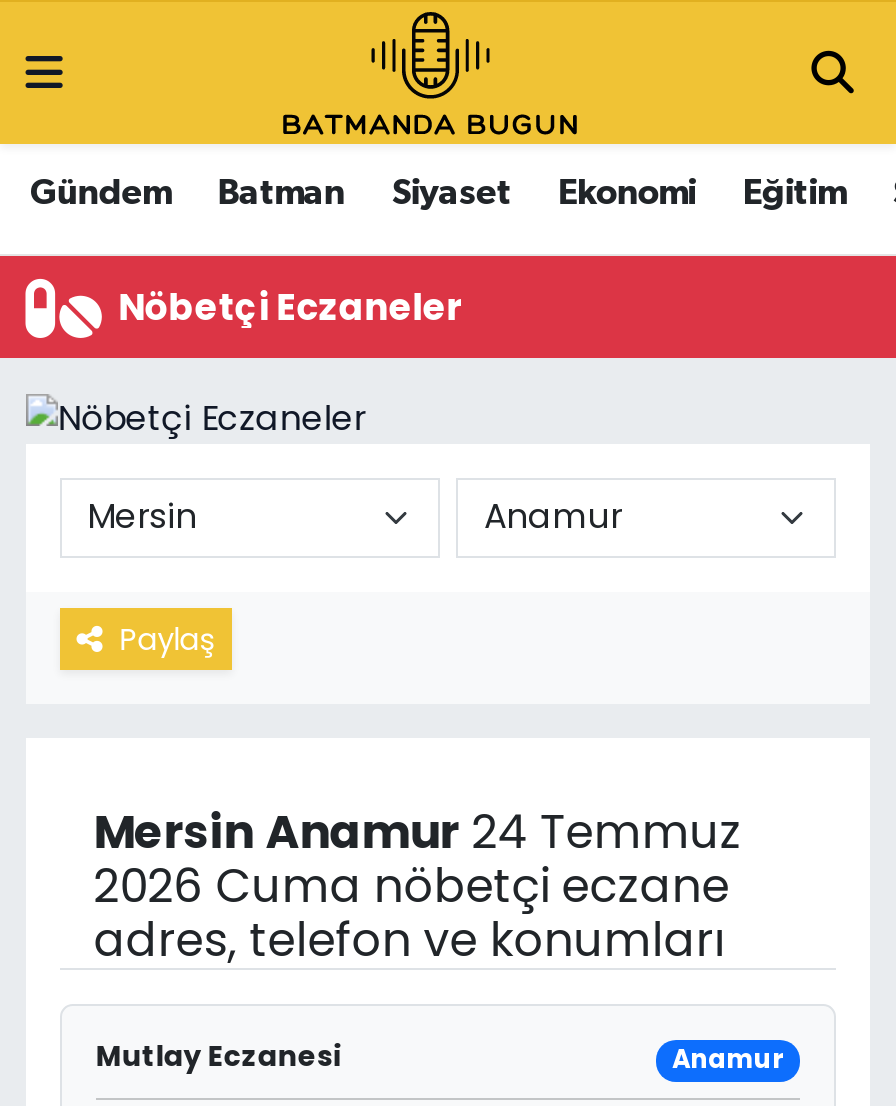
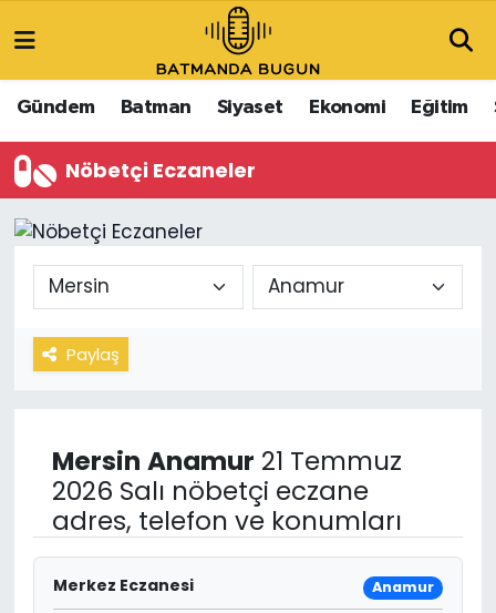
[94,800,742,864] Mersin Anamur 24 Temmuz -> [52,443,402,479] Mersin Anamur 21 Temmuz
[94,854,730,918] 2026 Cuma nöbetçi eczane -> [52,473,368,509] 2026 Salı nöbetçi eczane
[96,1036,342,1076] Mutlay Eczanesi -> [53,574,194,596] Merkez Eczanesi

